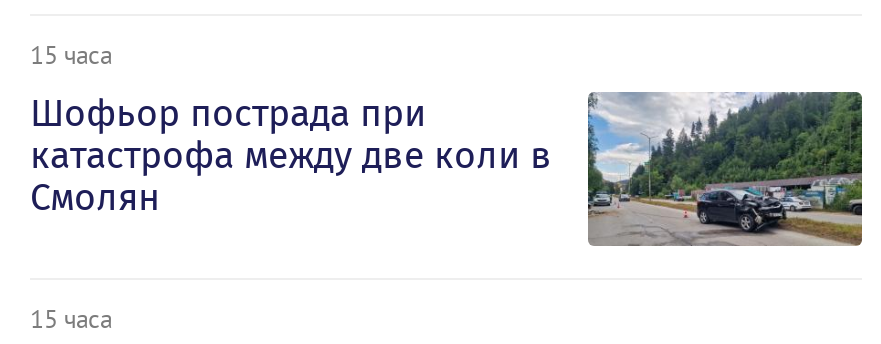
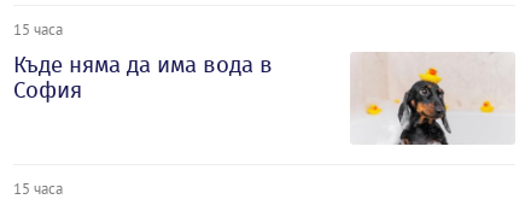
[30,90,552,220] Шофьор пострада при | катастрофа между две коли в | Смолян -> [13,50,273,103] Къде няма да има вода в | София
[586,90,864,248] [image] -> [350,52,515,145] [image]

